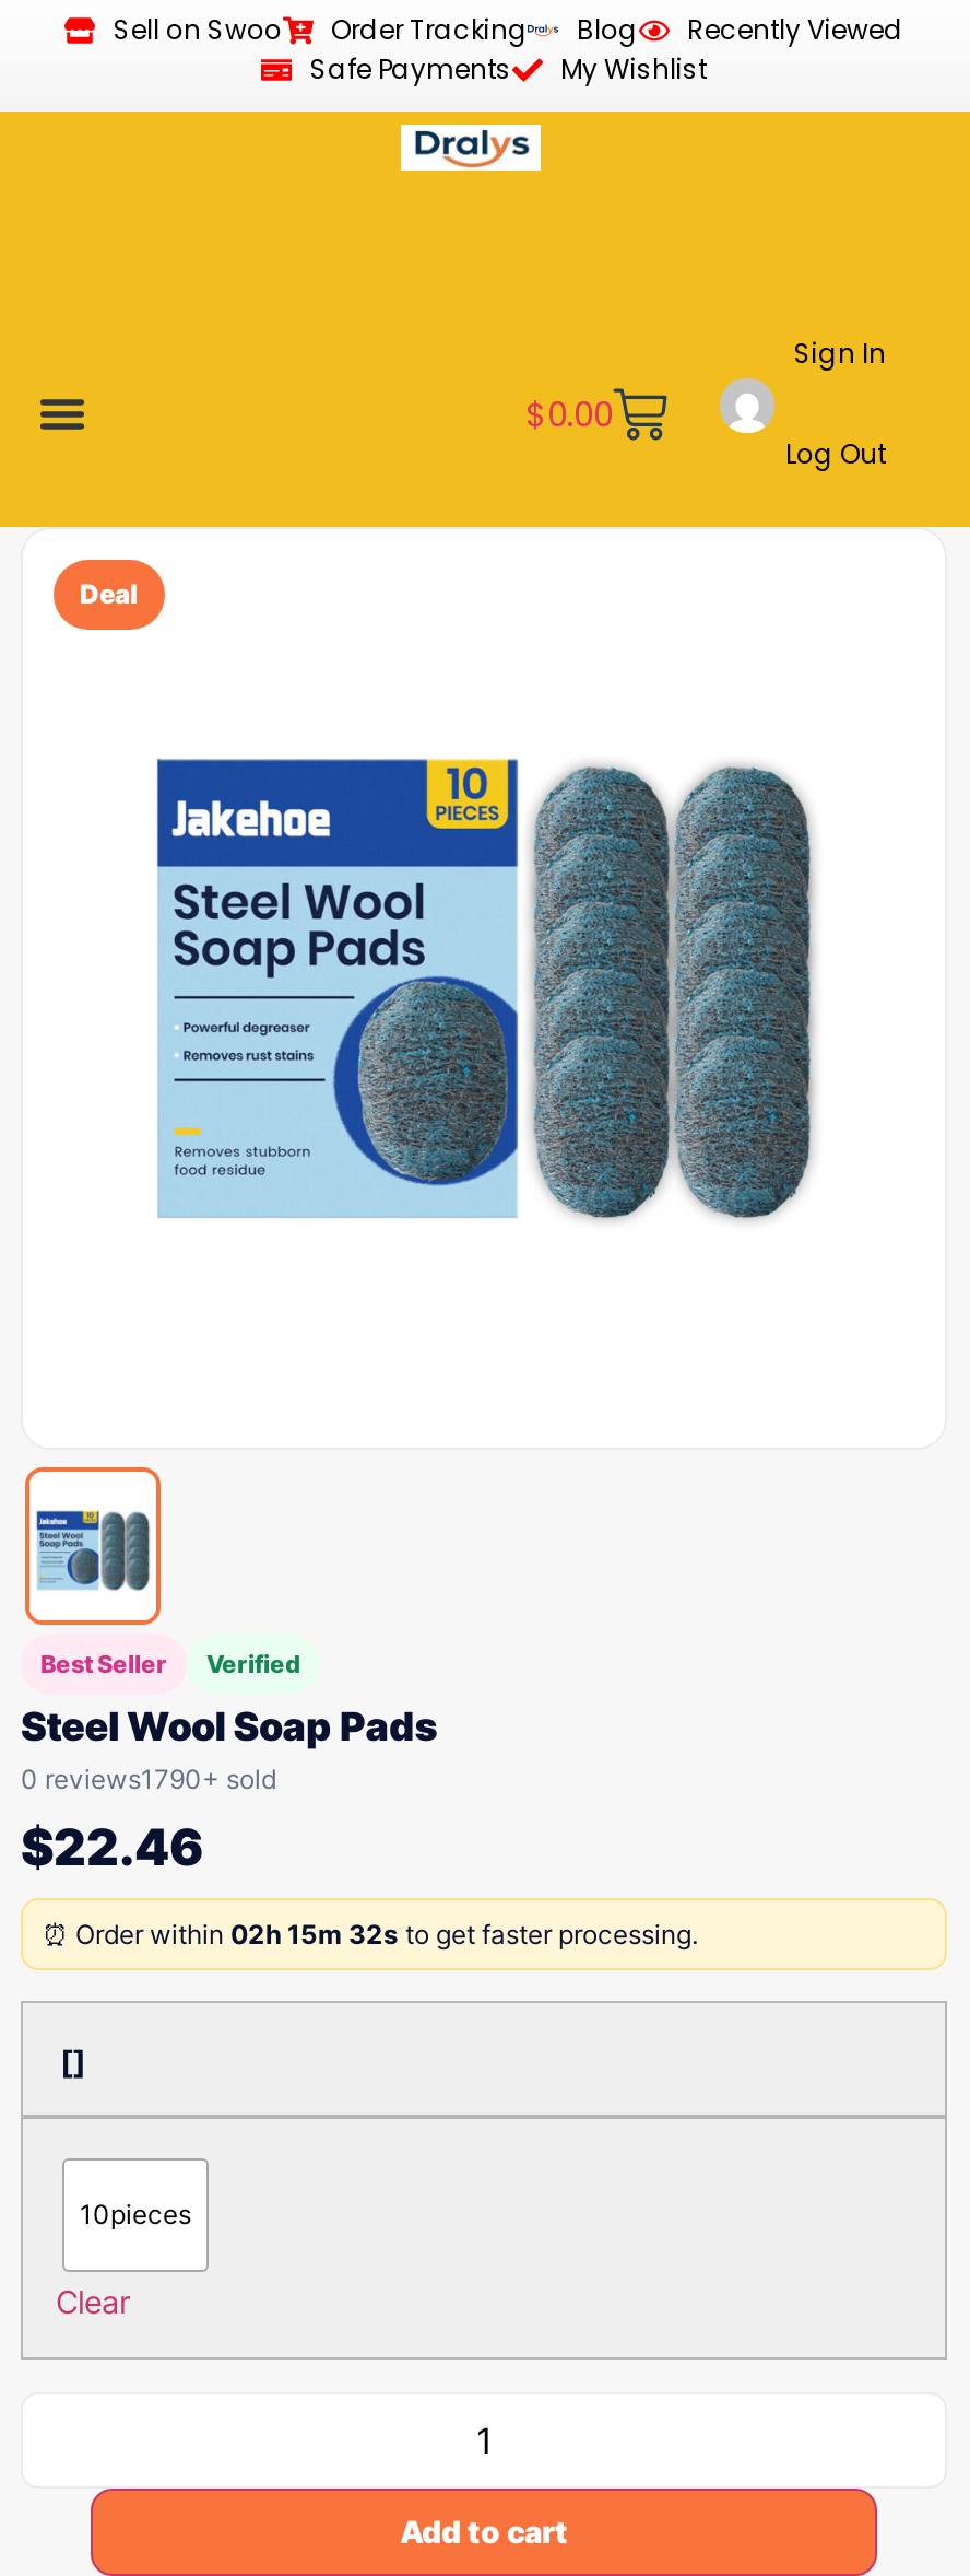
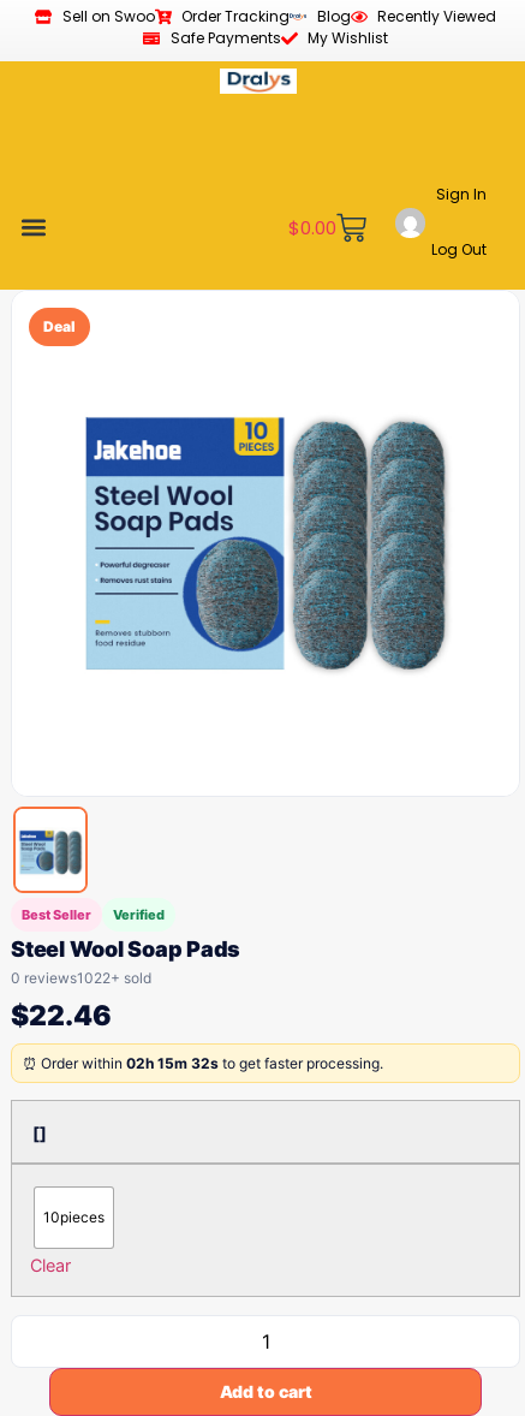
[21,1763,276,1795] 0 reviews1790+ sold -> [11,969,151,987] 0 reviews1022+ sold

